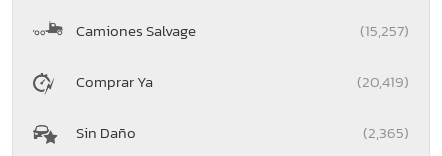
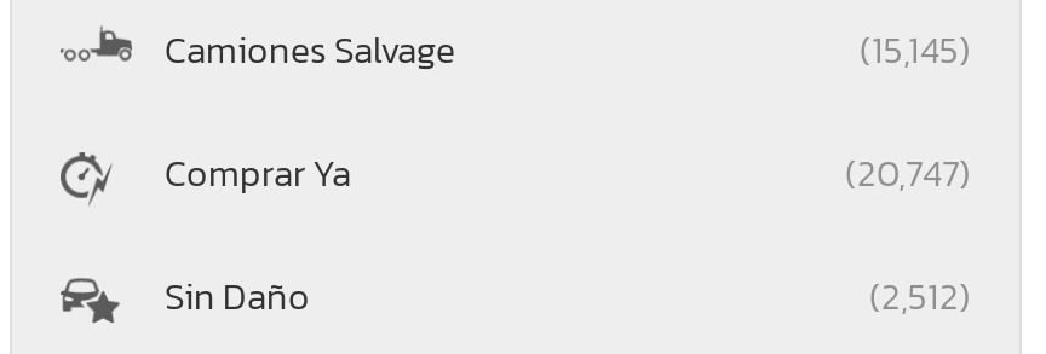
[360,18,409,41] (15,257) -> [860,21,971,76] (15,145)
[357,69,409,92] (20,419) -> [845,144,971,199] (20,747)
[363,120,409,143] (2,365) -> [869,267,971,323] (2,512)

